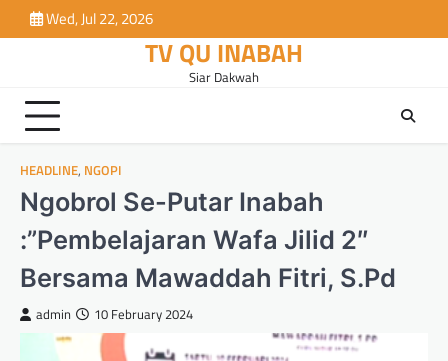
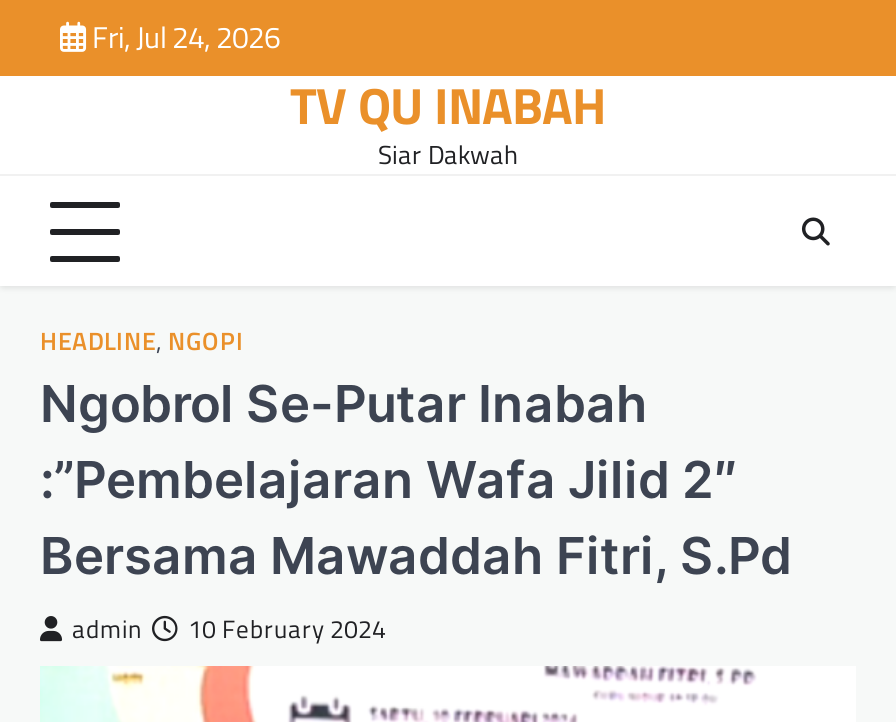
[46,7,153,30] Wed, Jul 22, 2026 -> [92,14,280,60] Fri, Jul 24, 2026

